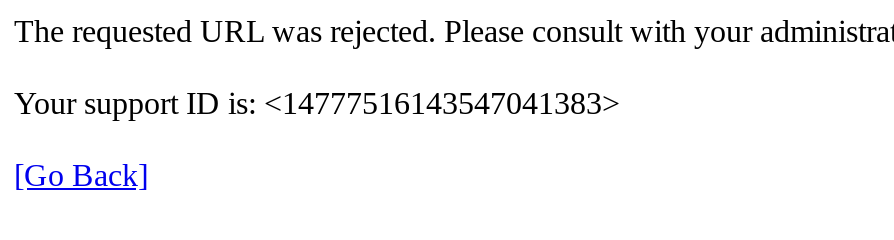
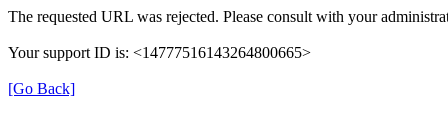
[14,86,620,120] Your support ID is: <14777516143547041383> -> [8,44,311,61] Your support ID is: <14777516143264800665>

